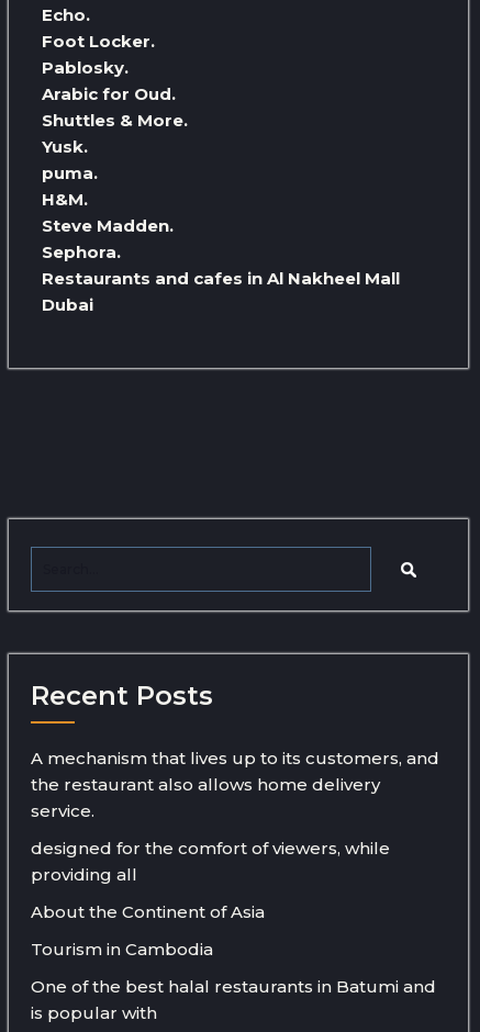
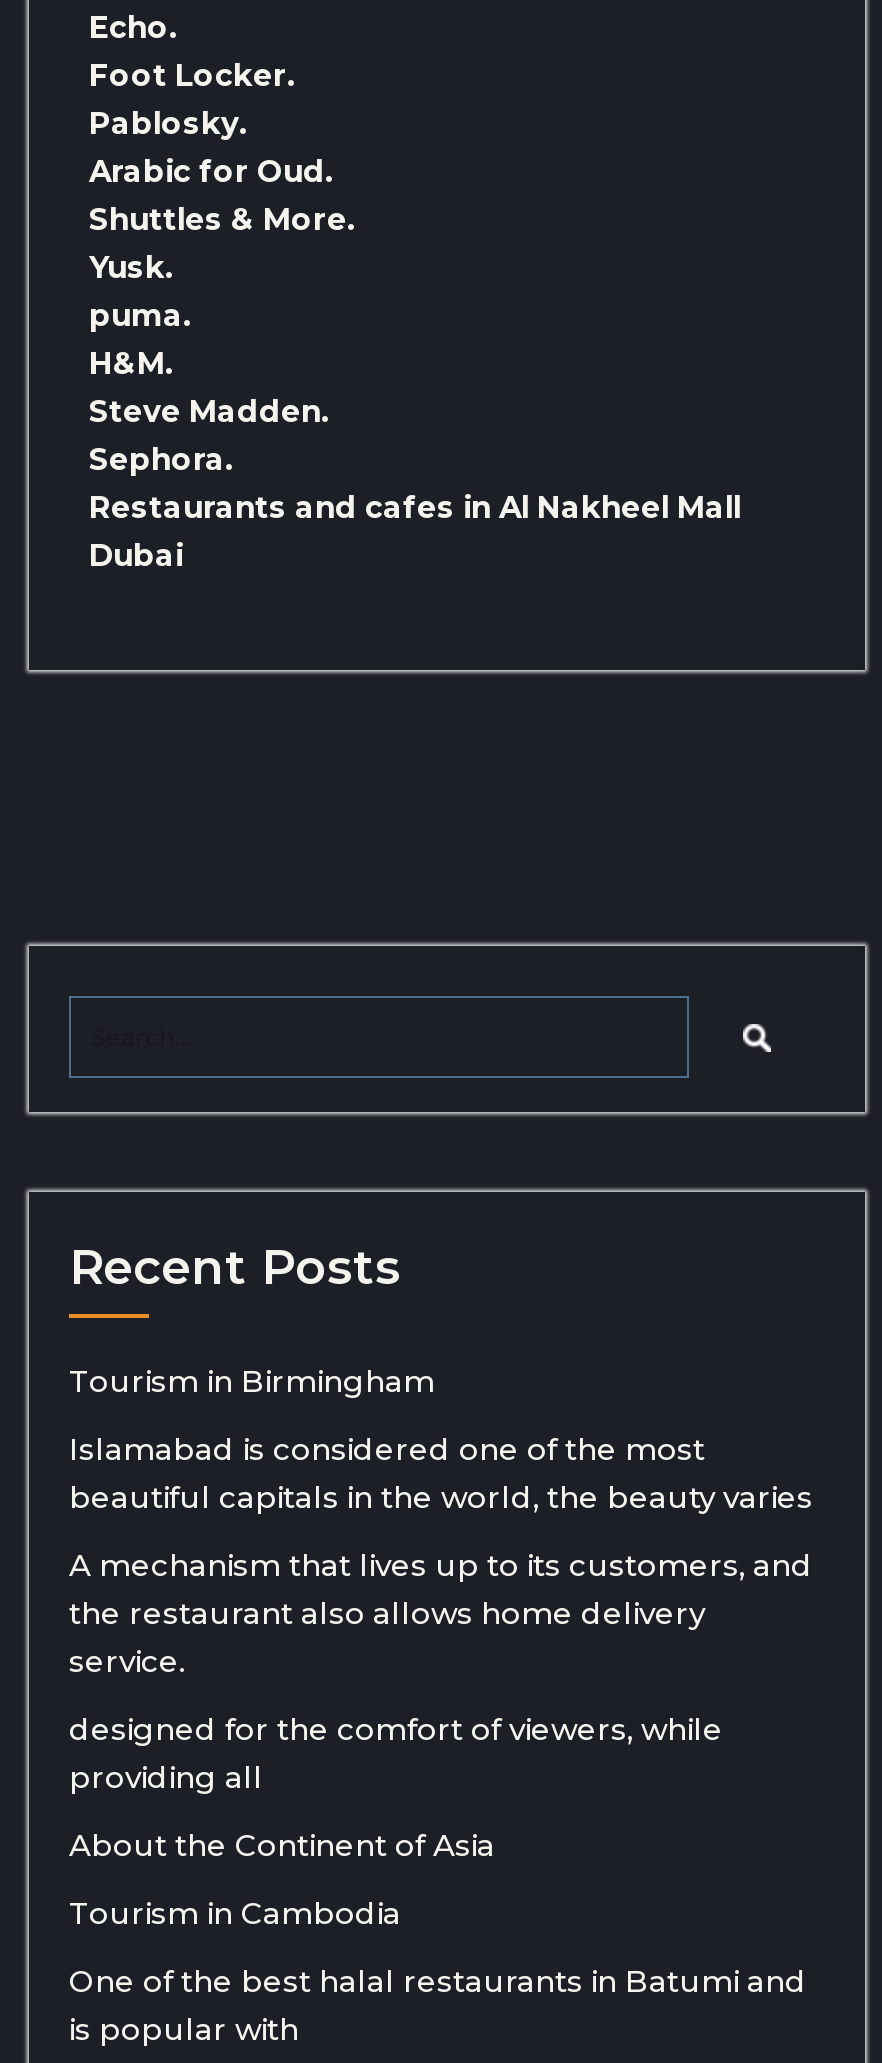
none -> [69,1361,813,1515] Tourism in Birmingham | Islamabad is considered one of the most | beautiful capitals in the world, the beauty varies

